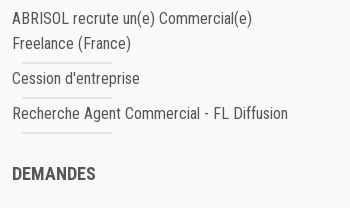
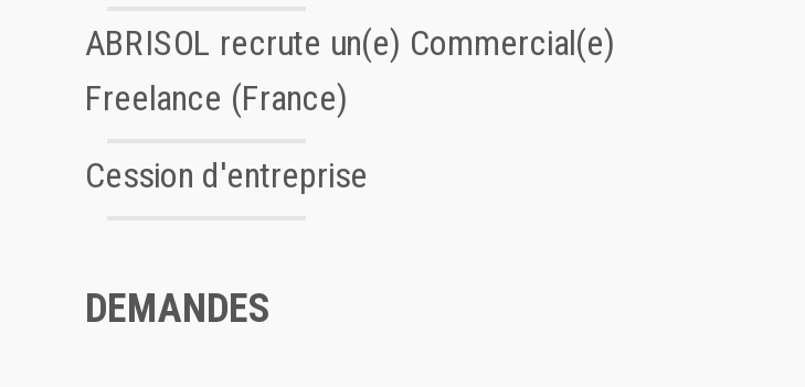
[12,104,288,123] Recherche Agent Commercial - FL Diffusion -> none

